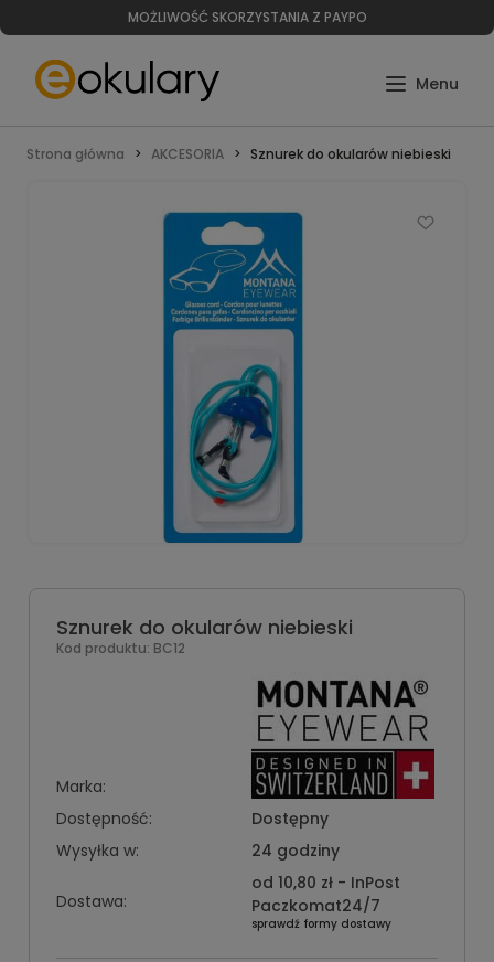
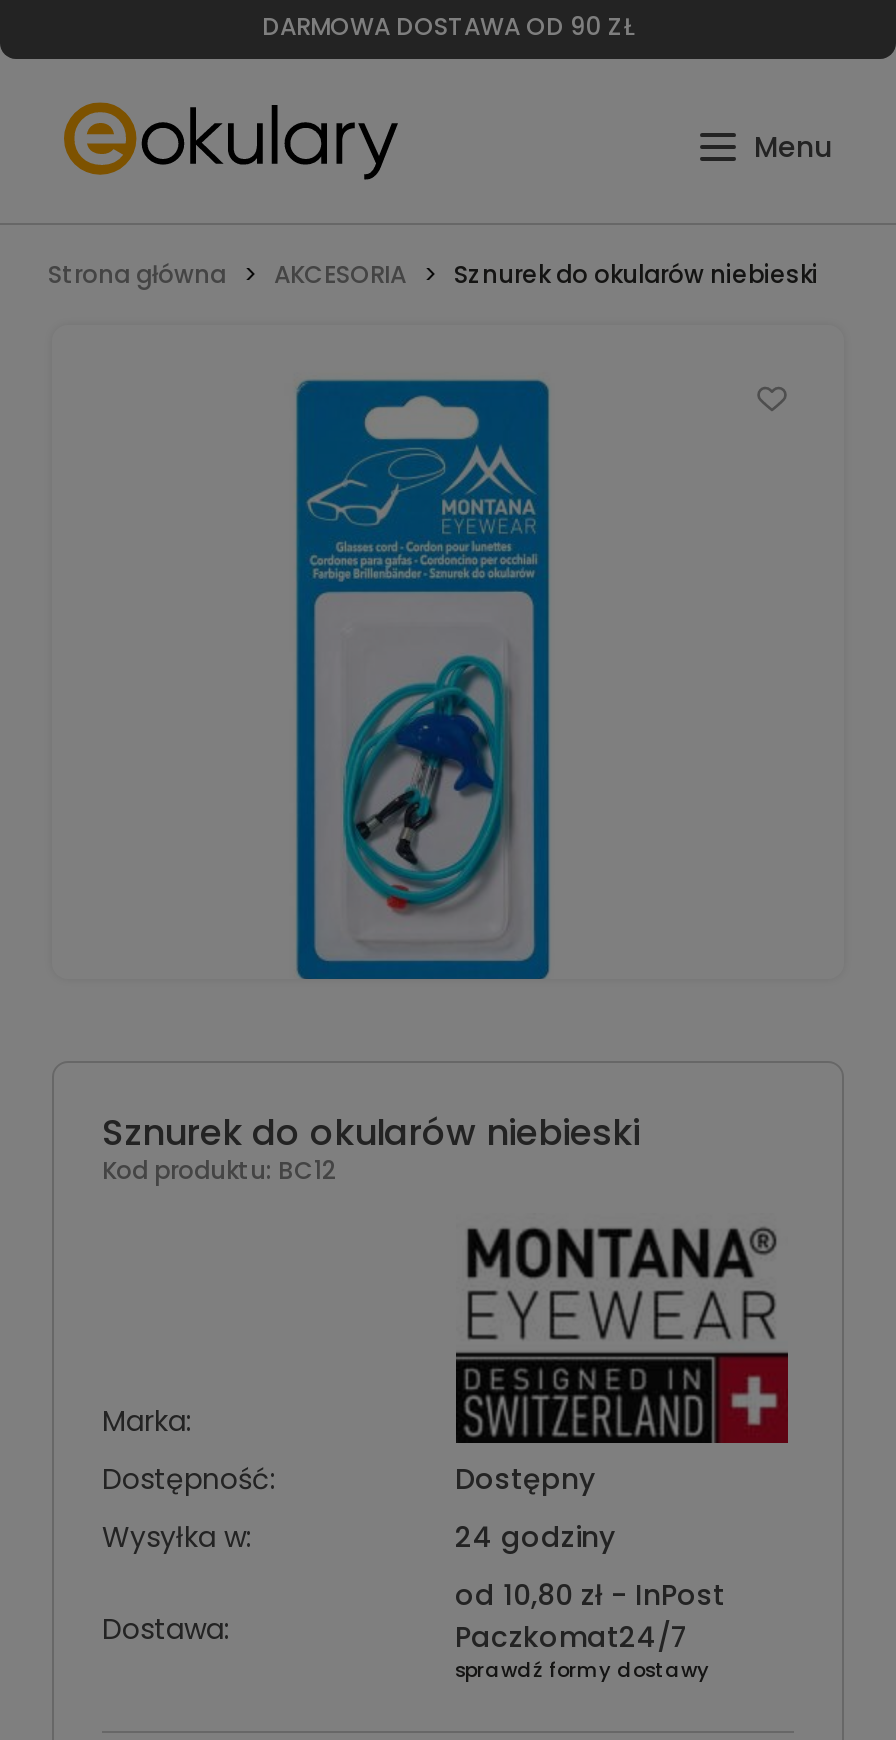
[127,8,367,26] MOŻLIWOŚĆ SKORZYSTANIA Z PAYPO -> [262,9,634,43] DARMOWA DOSTAWA OD 90 ZŁ

